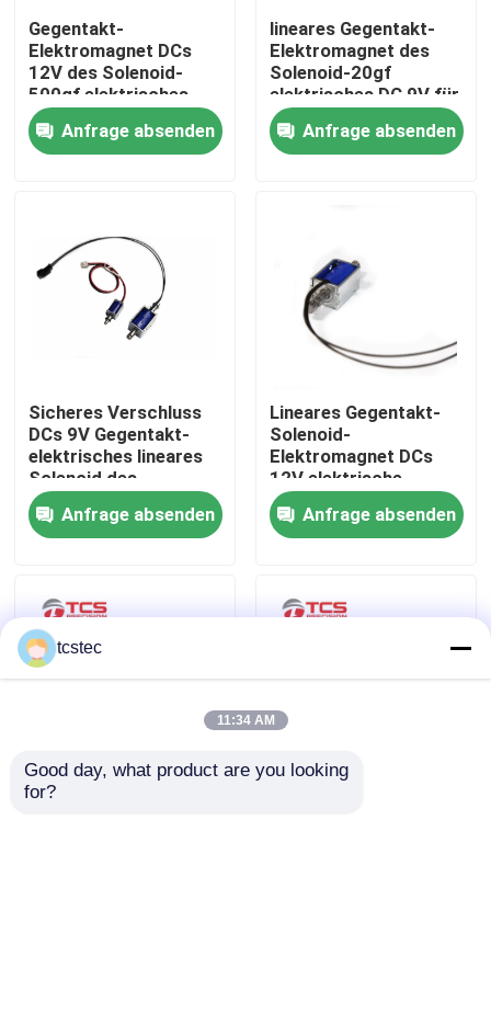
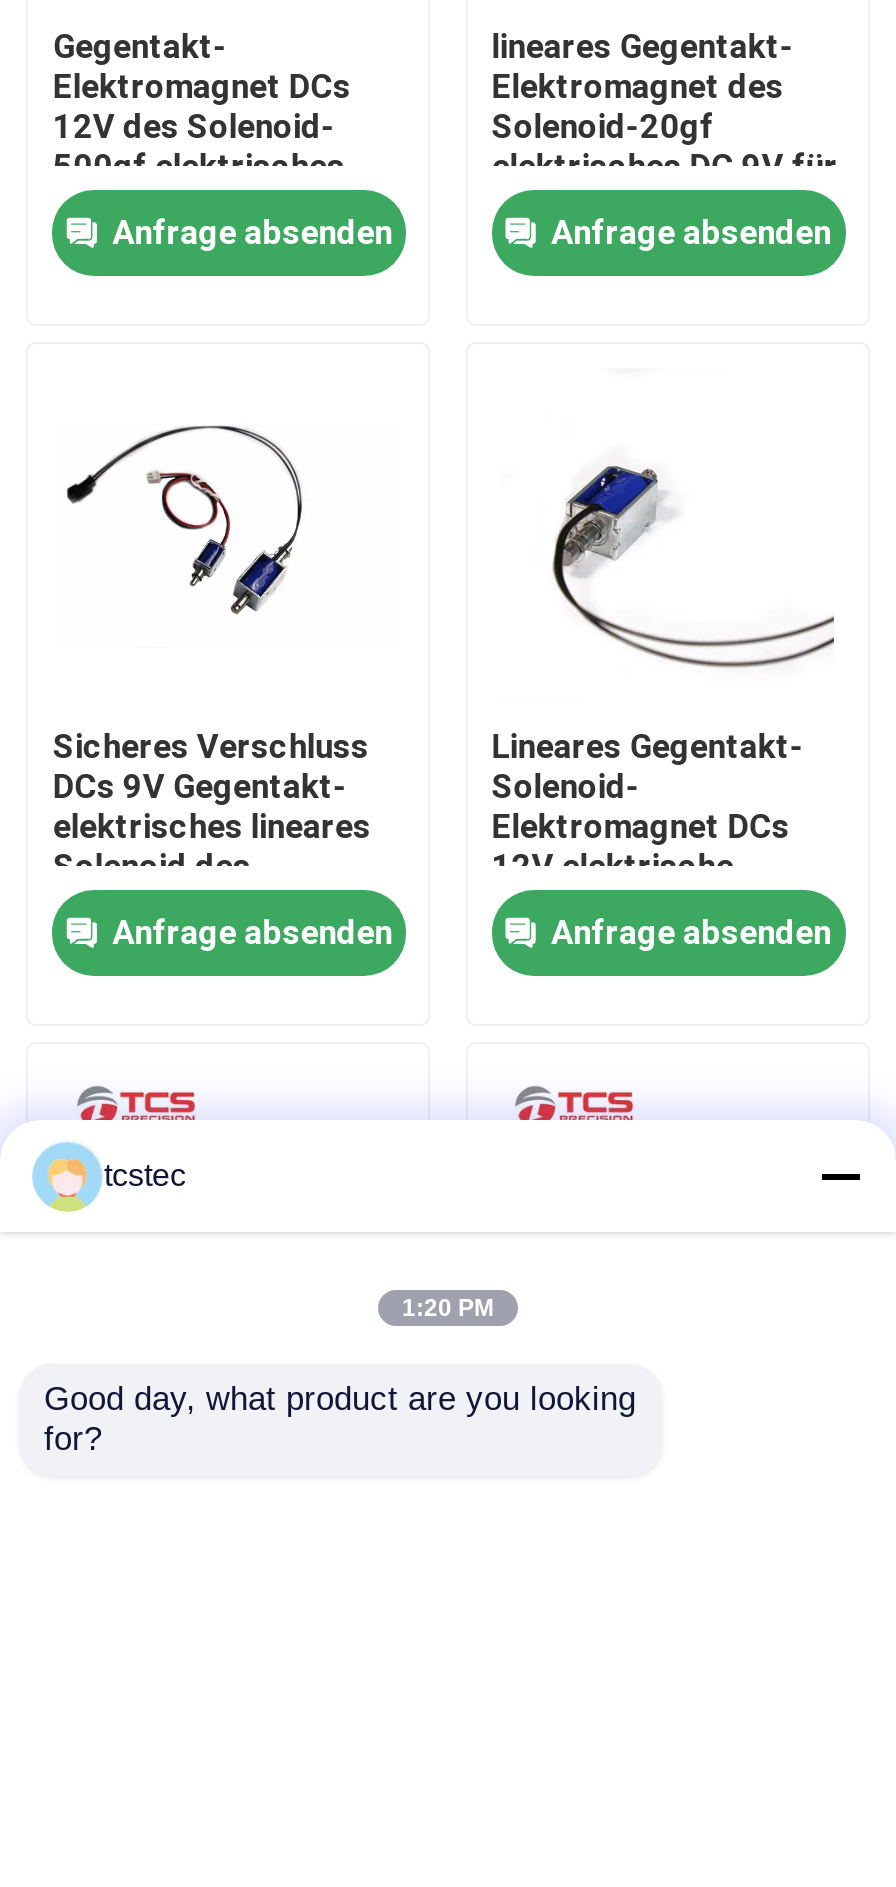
[216,713,275,728] 11:34 AM -> [402,1294,494,1322] 1:20 PM

